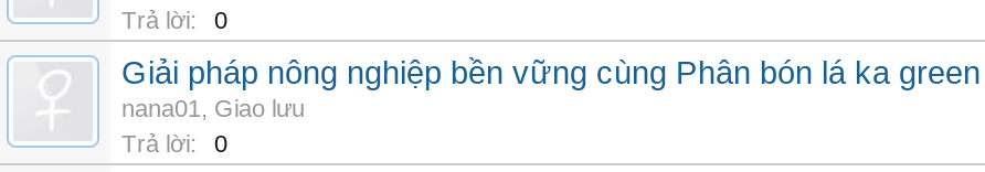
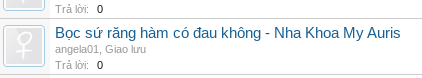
[121,55,981,121] Giải pháp nông nghiệp bền vững cùng Phân bón lá ka green | nana01, Giao lưu -> [55,25,401,55] Bọc sứ răng hàm có đau không - Nha Khoa My Auris | angela01, Giao lưu

